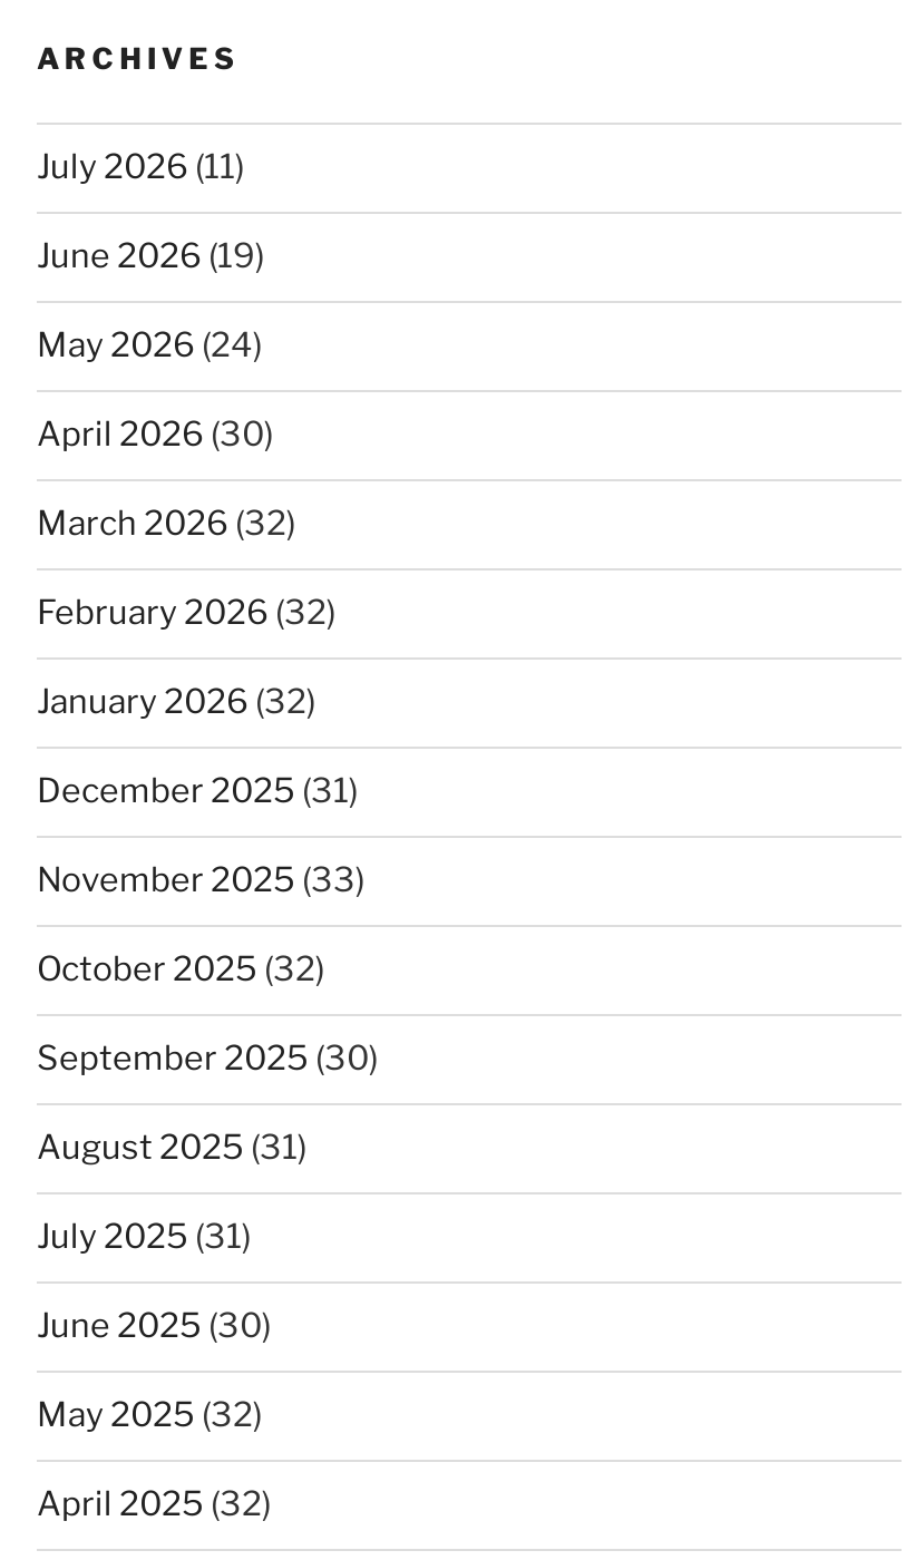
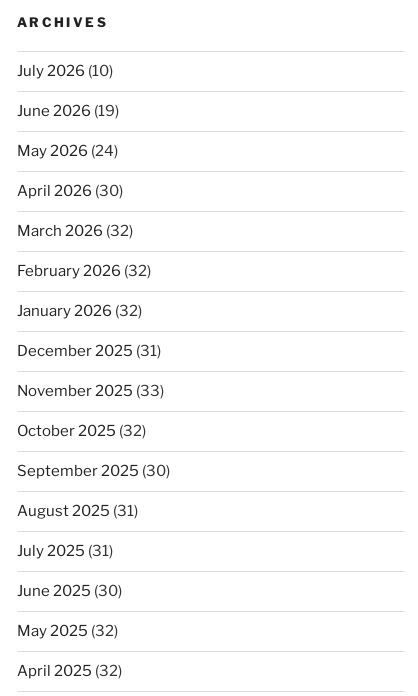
[37,148,244,188] July 2026 (11) -> [17,62,113,80] July 2026 (10)

